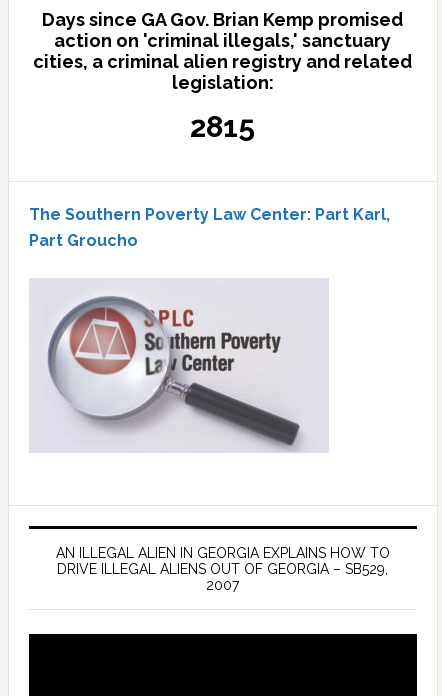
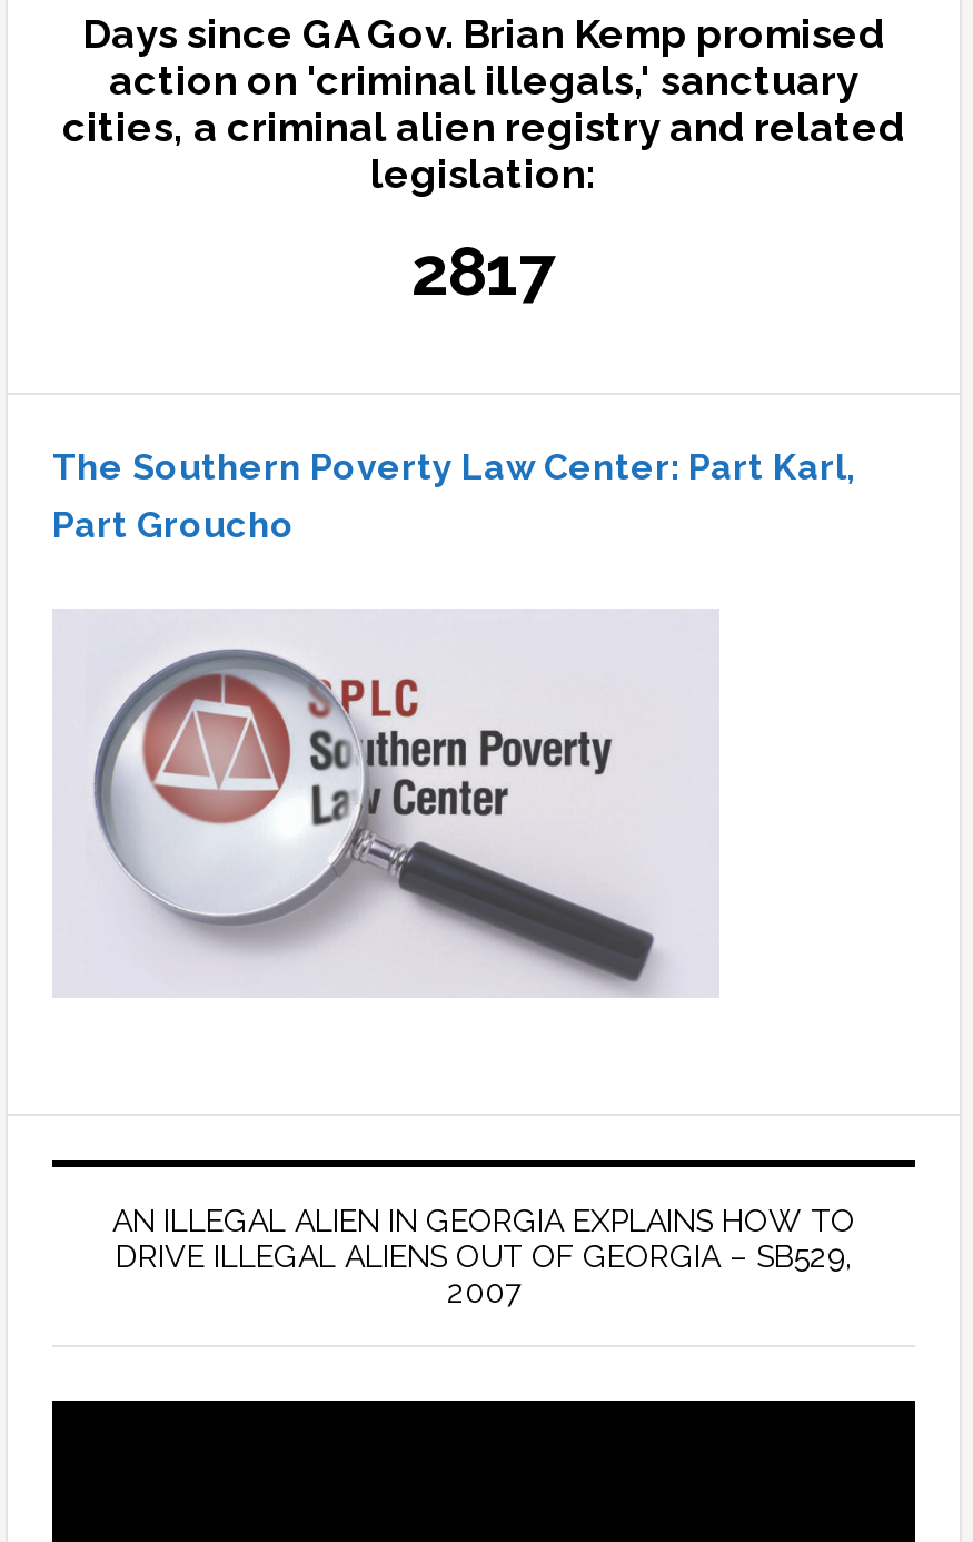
[190,109,255,144] 2815 -> [411,232,556,310] 2817

